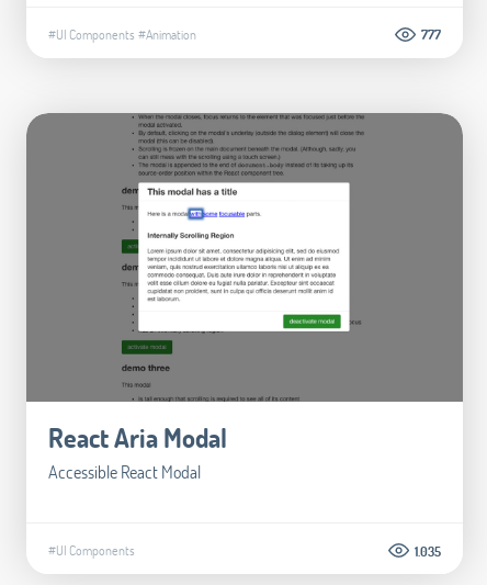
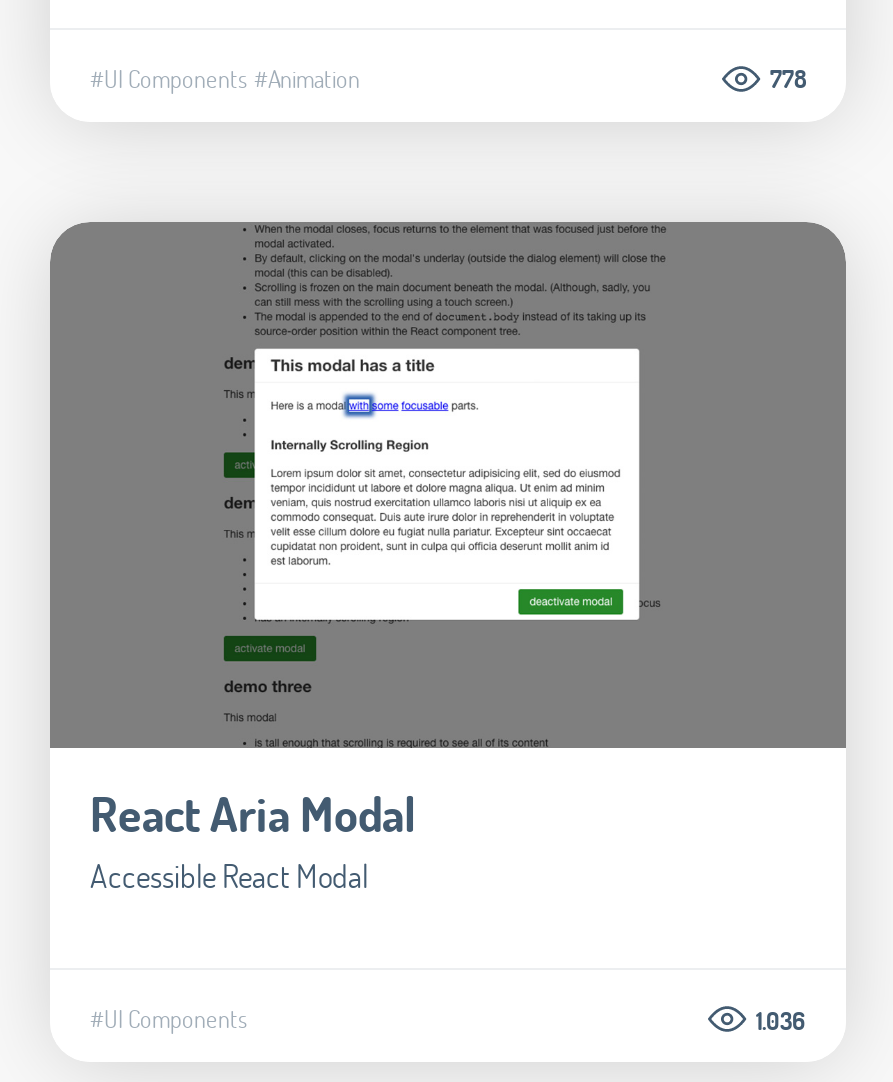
[421,26,441,43] 777 -> [770,63,806,95] 778
[415,542,441,560] 1.035 -> [756,1004,806,1036] 1.036

